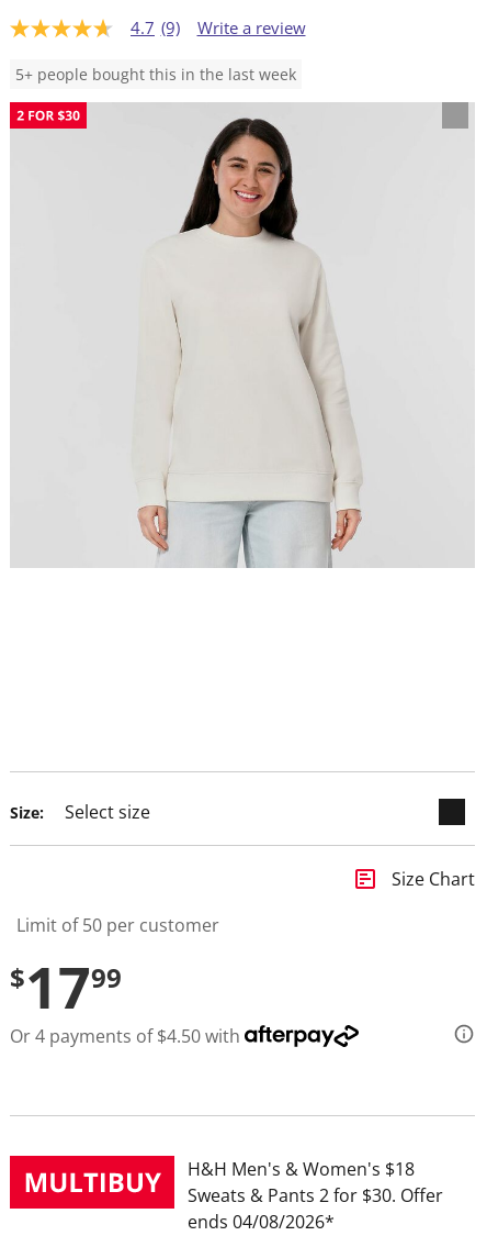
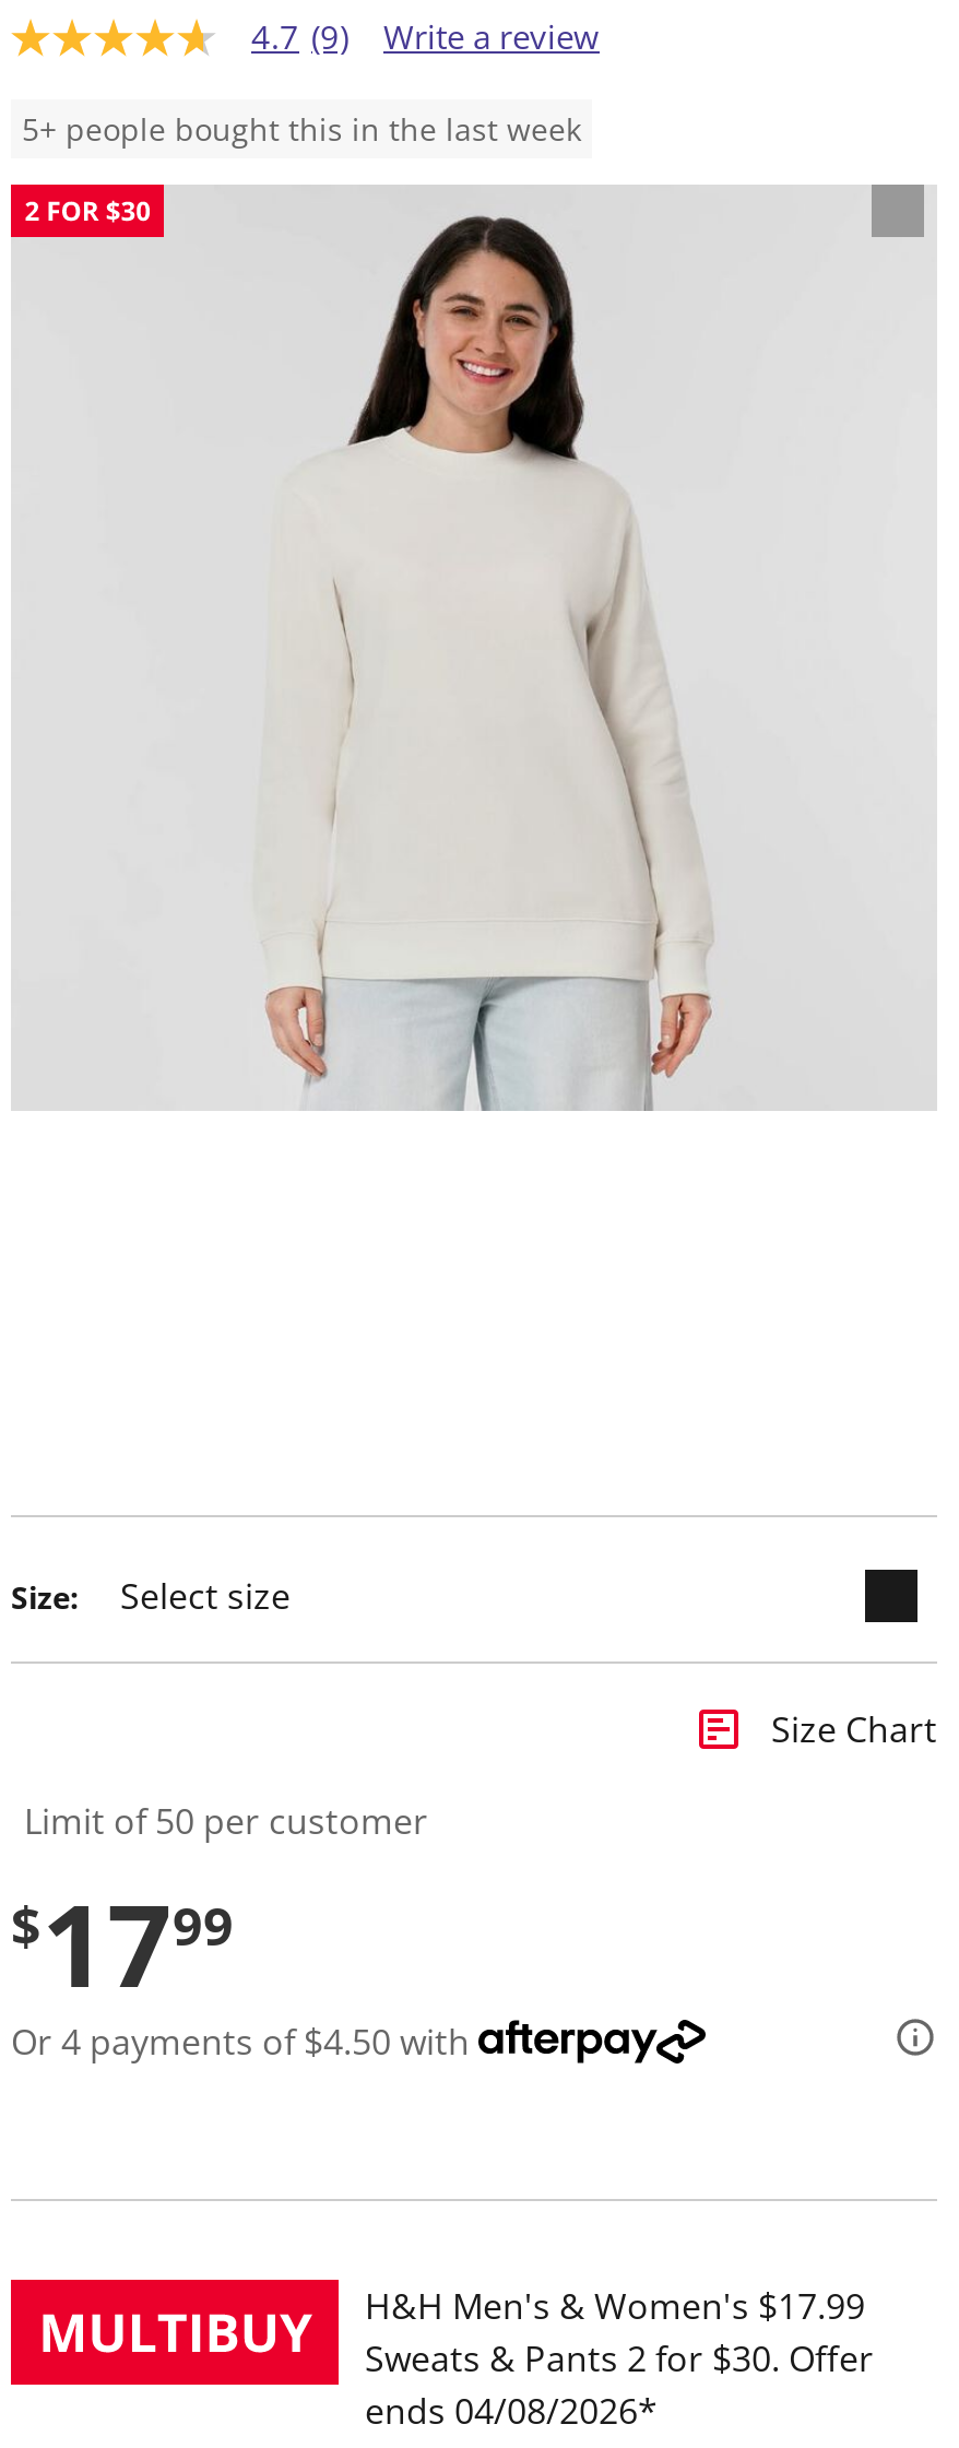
[188,1157,415,1181] H&H Men's & Women's $18 -> [365,2282,865,2330] H&H Men's & Women's $17.99

